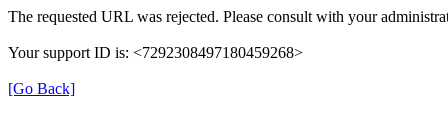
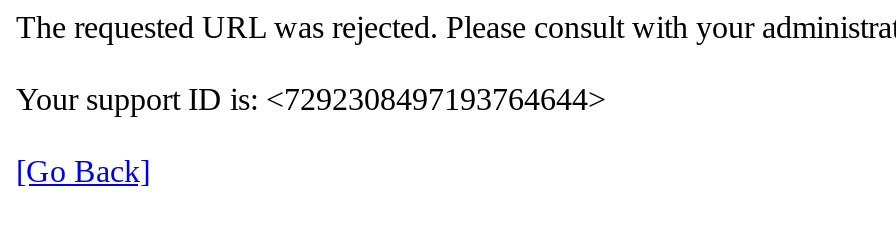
[8,44,303,61] Your support ID is: <7292308497180459268> -> [16,82,606,116] Your support ID is: <7292308497193764644>

